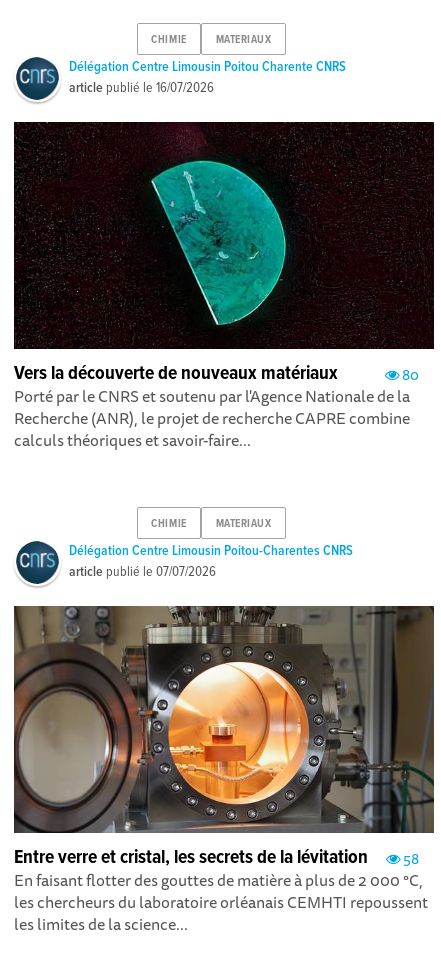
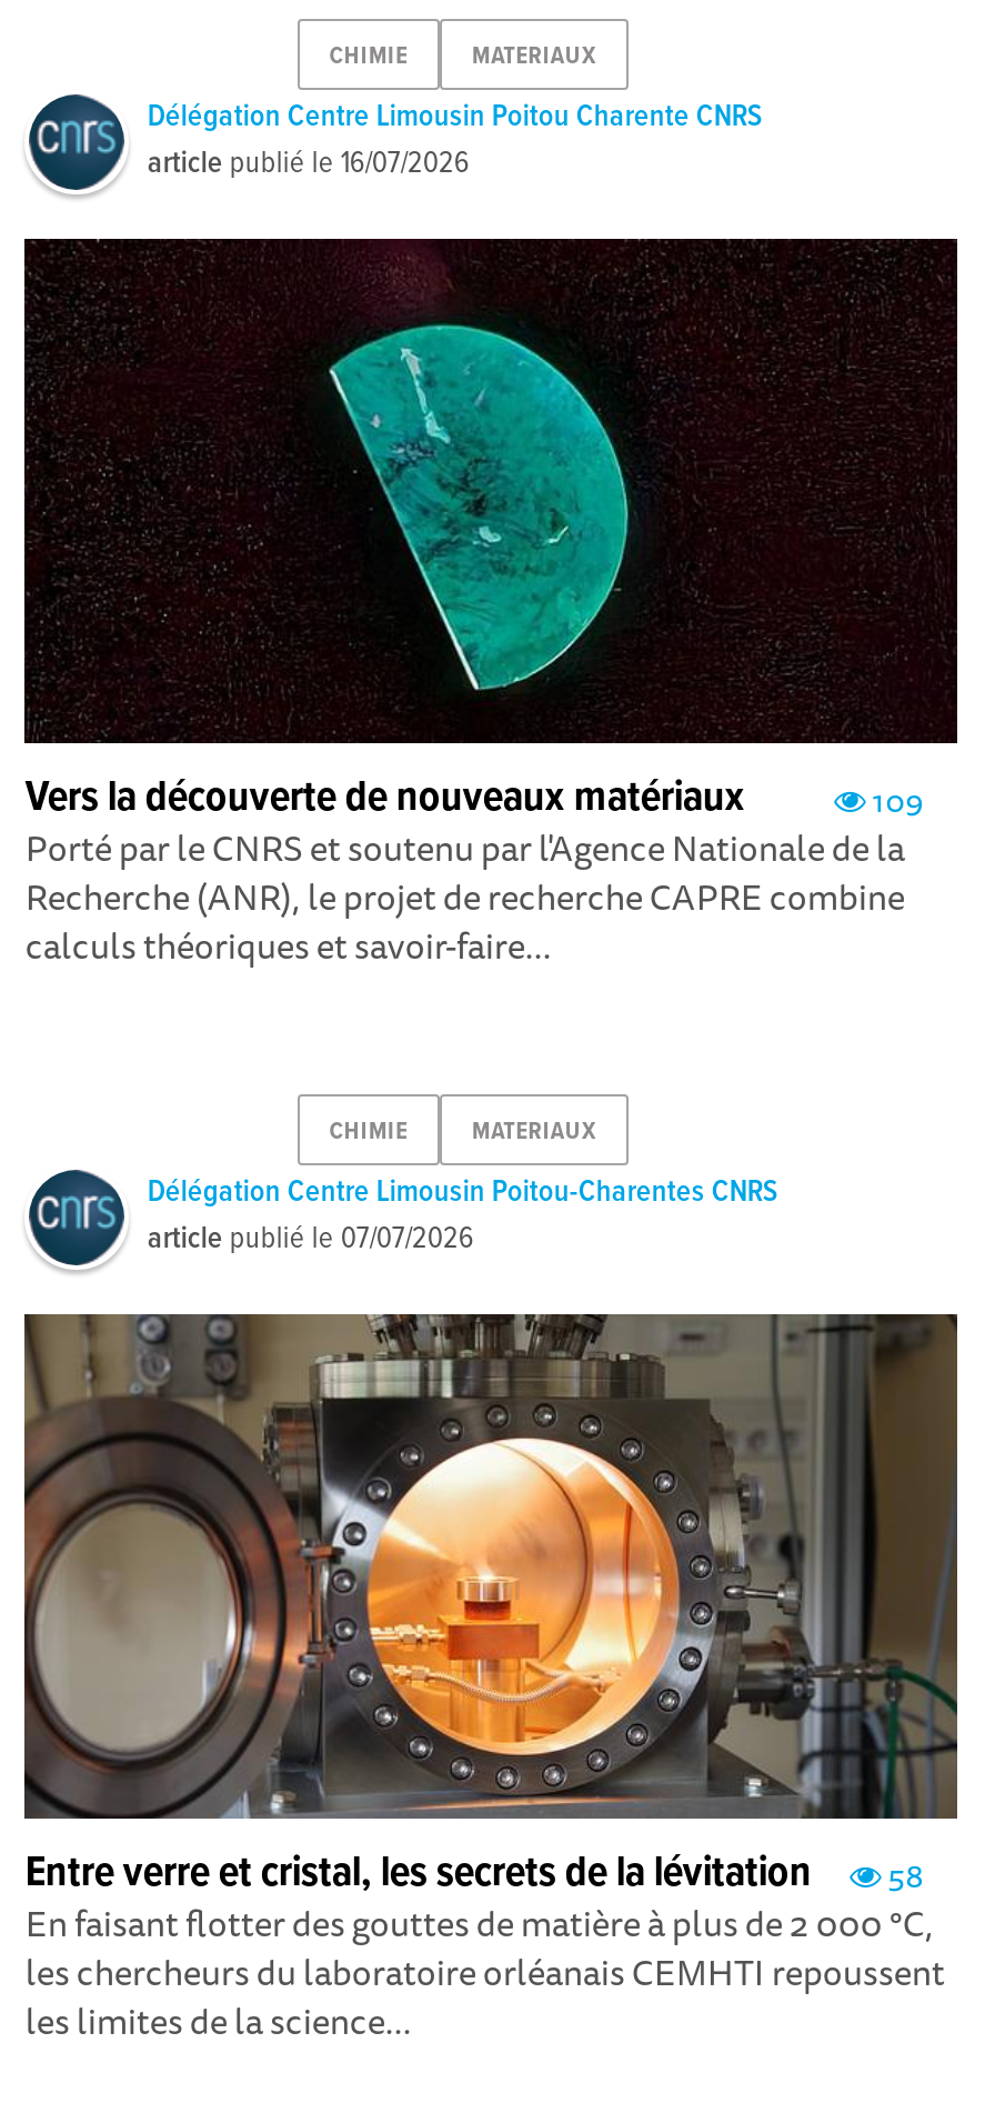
[399,363,419,386] 80 -> [865,775,923,826] 109

